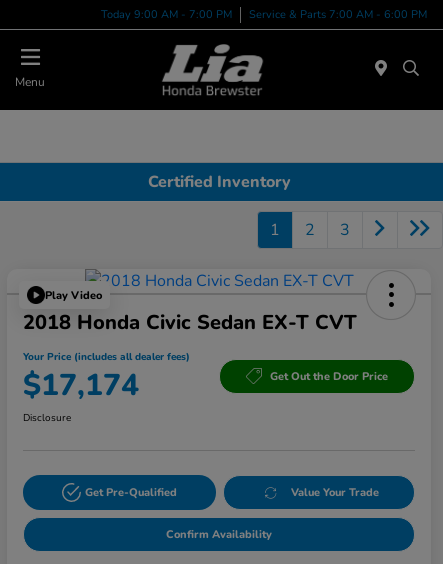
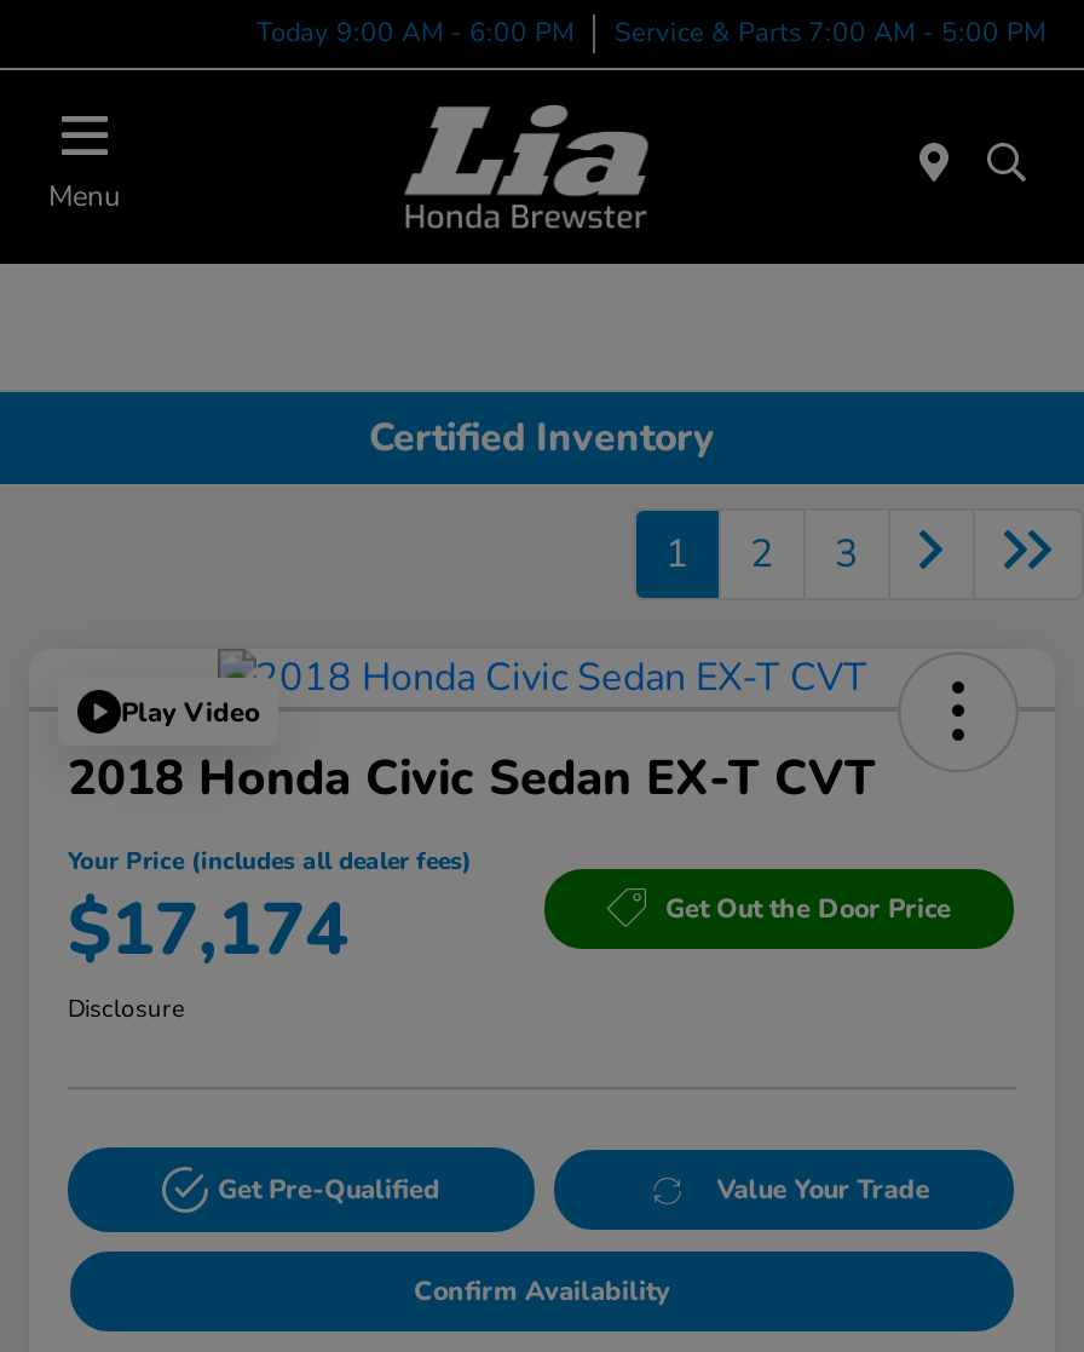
[101,6,232,21] Today 9:00 AM - 7:00 PM -> [256,13,573,50] Today 9:00 AM - 6:00 PM
[249,6,427,21] Service & Parts 7:00 AM - 6:00 PM -> [615,13,1045,50] Service & Parts 7:00 AM - 5:00 PM

